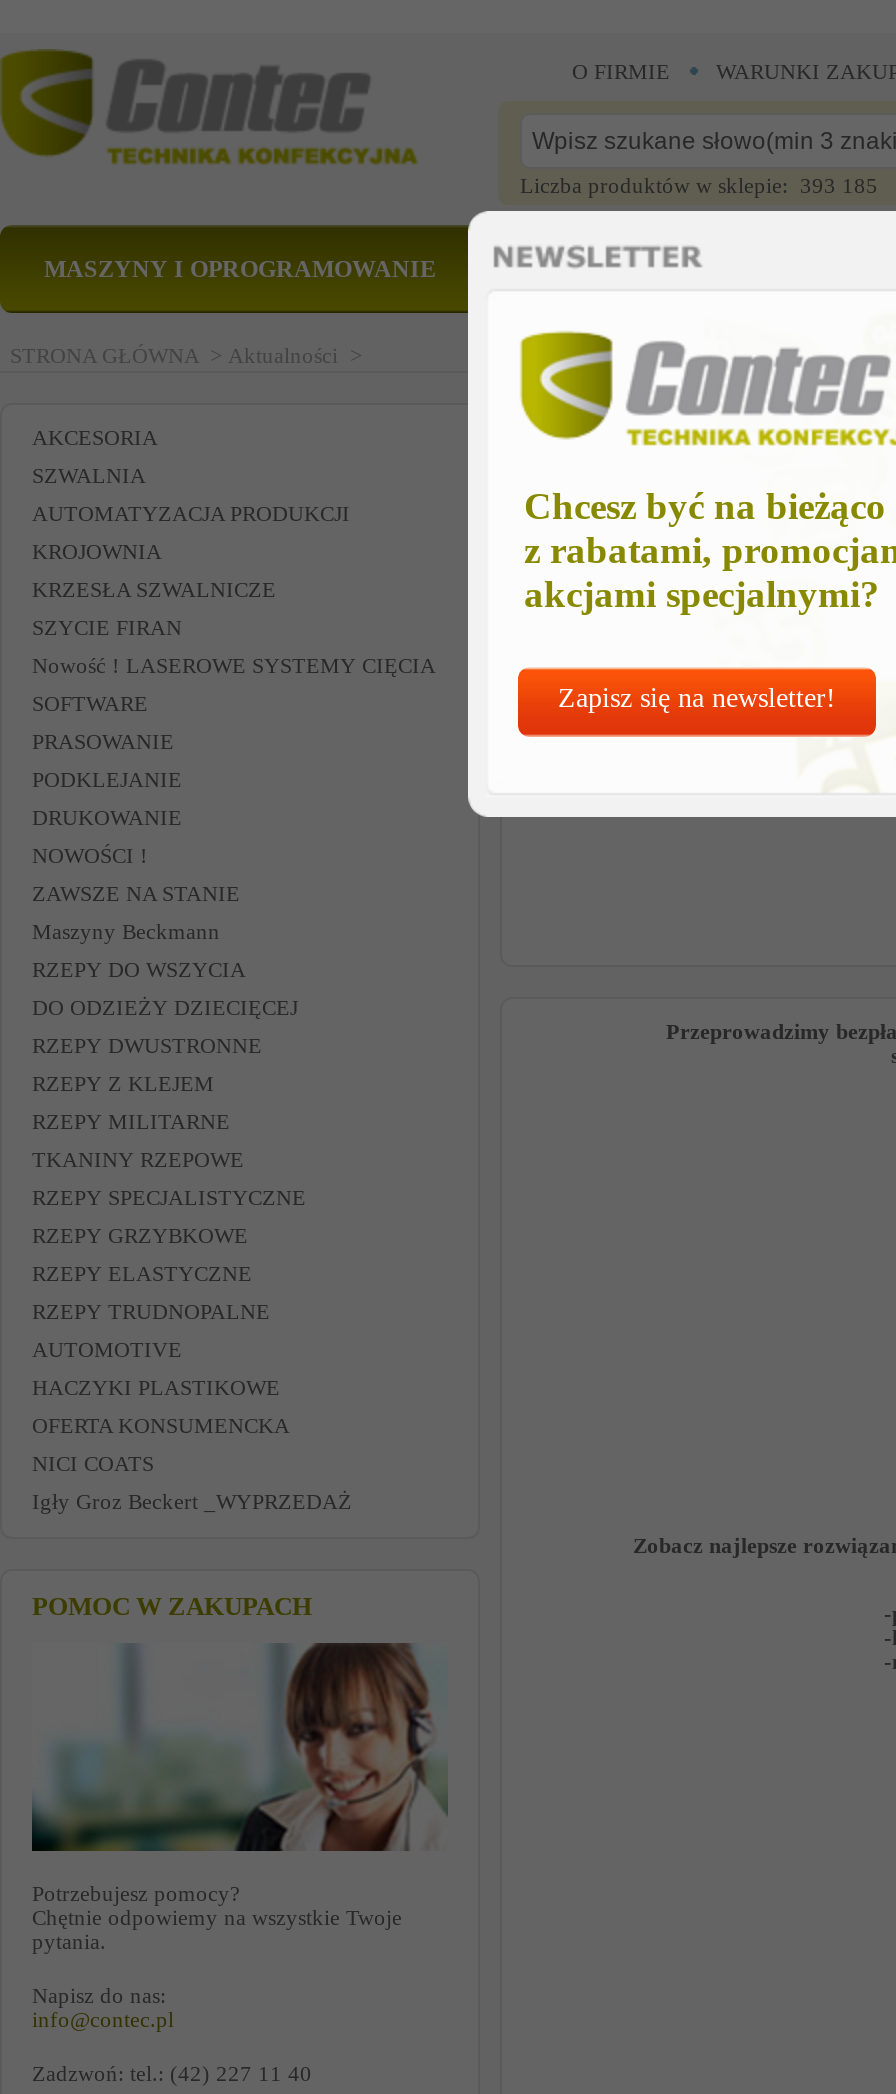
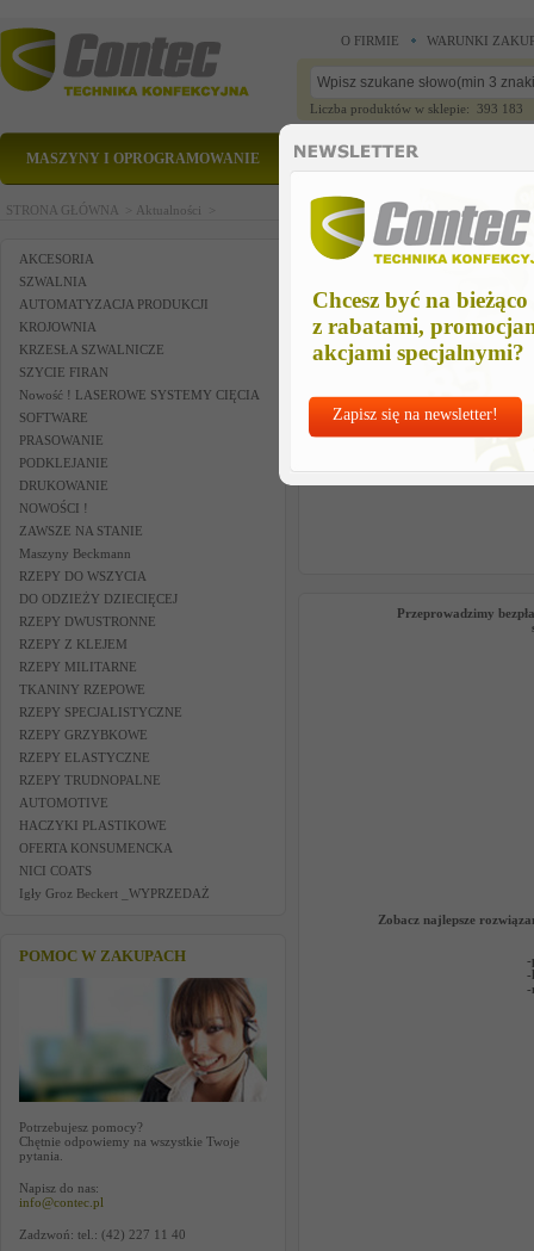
[520,173,878,197] Liczba produktów w sklepie: 393 185 -> [310,101,523,116] Liczba produktów w sklepie: 393 183

